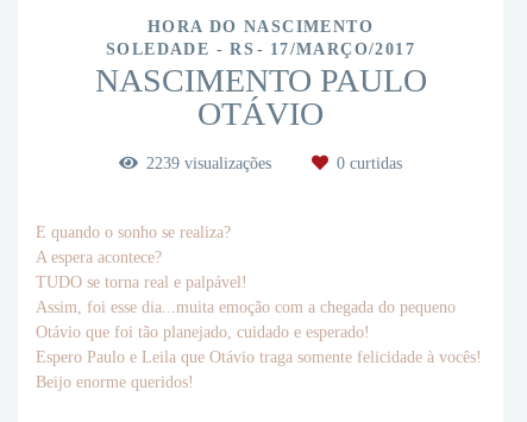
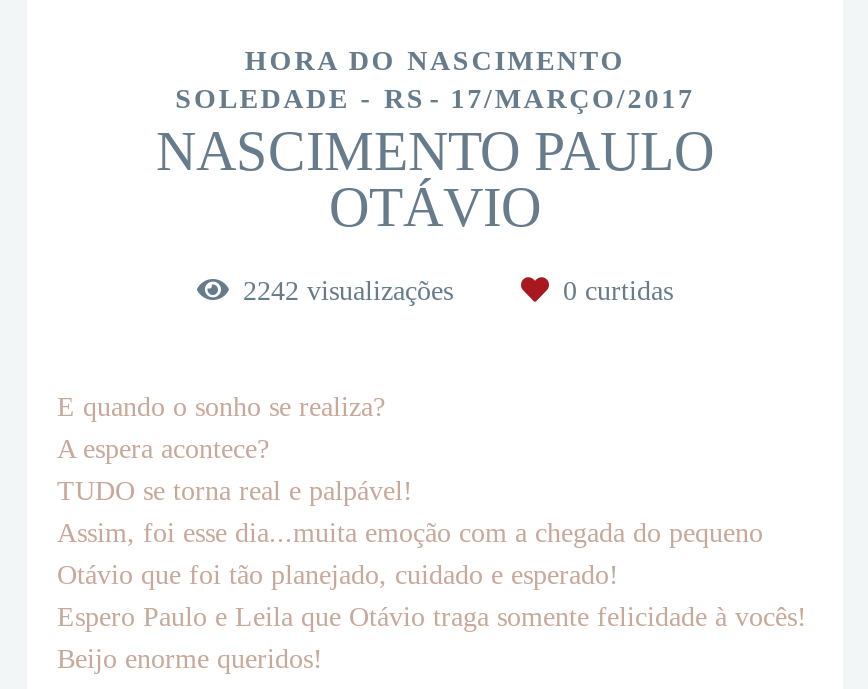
[146,155,276,172] 2239 visualizações -> [243,276,461,306] 2242 visualizações

